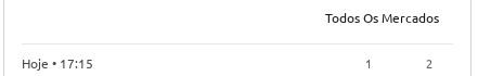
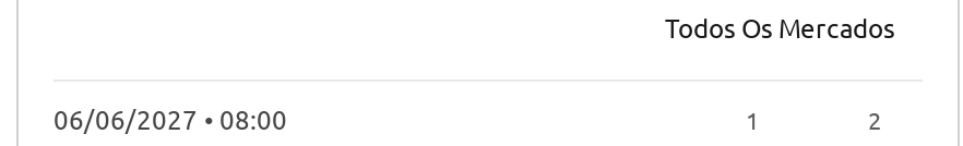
[22,54,93,72] Hoje • 17:15 -> [53,102,287,137] 06/06/2027 • 08:00

